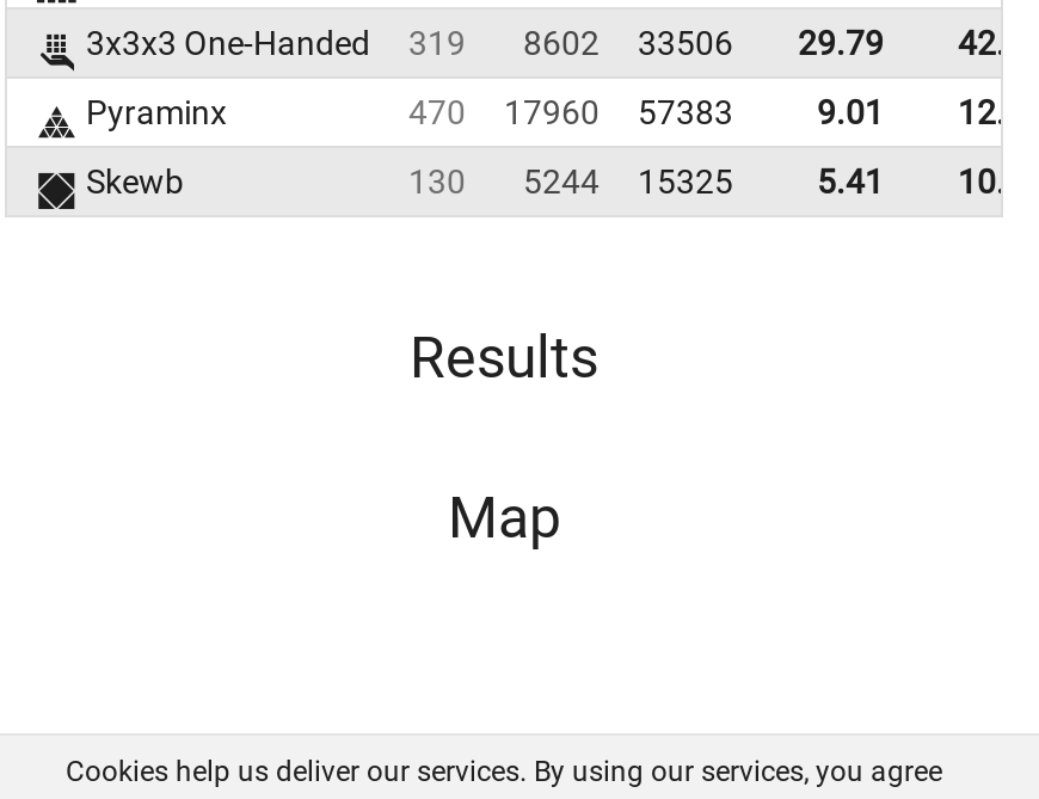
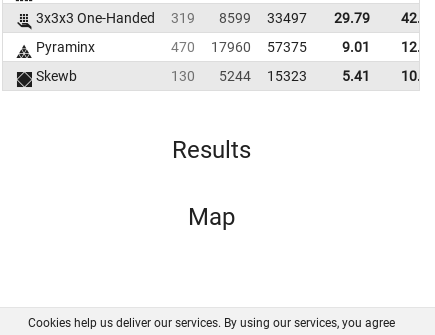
[523,24,600,62] 8602 -> [219,10,251,26] 8599
[638,24,733,62] 33506 -> [267,10,307,26] 33497
[408,93,733,131] 470 17960 57383 -> [171,39,307,55] 470 17960 57375
[408,162,733,201] 130 5244 15325 -> [171,68,307,84] 130 5244 15323

